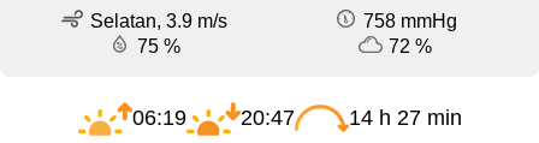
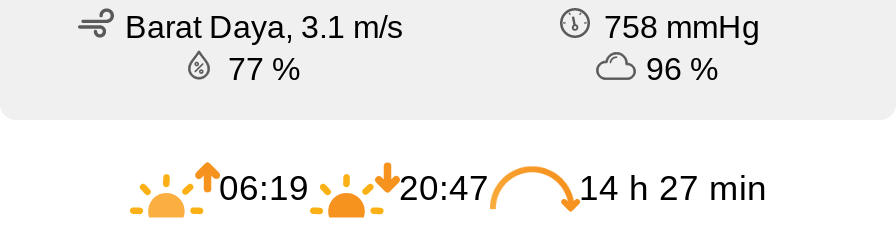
[90,11,227,31] Selatan, 3.9 m/s -> [125,10,403,44] Barat Daya, 3.1 m/s
[137,36,180,56] 75 % -> [228,52,300,86] 77 %
[389,36,432,56] 72 % -> [646,52,718,86] 96 %

